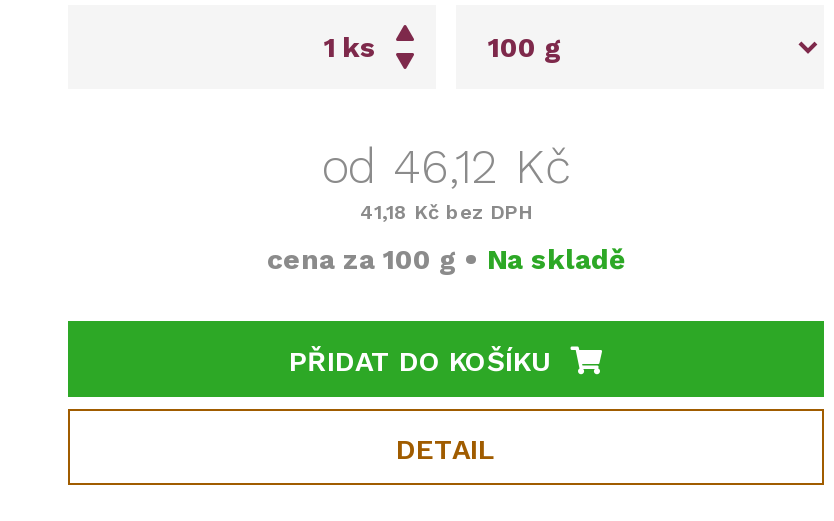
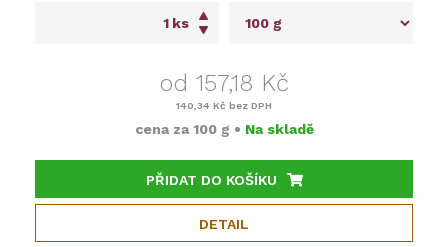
[321,138,571,194] od 46,12 Kč -> [159,69,288,97] od 157,18 Kč
[360,200,532,222] 41,18 Kč bez DPH -> [176,100,272,111] 140,34 Kč bez DPH

